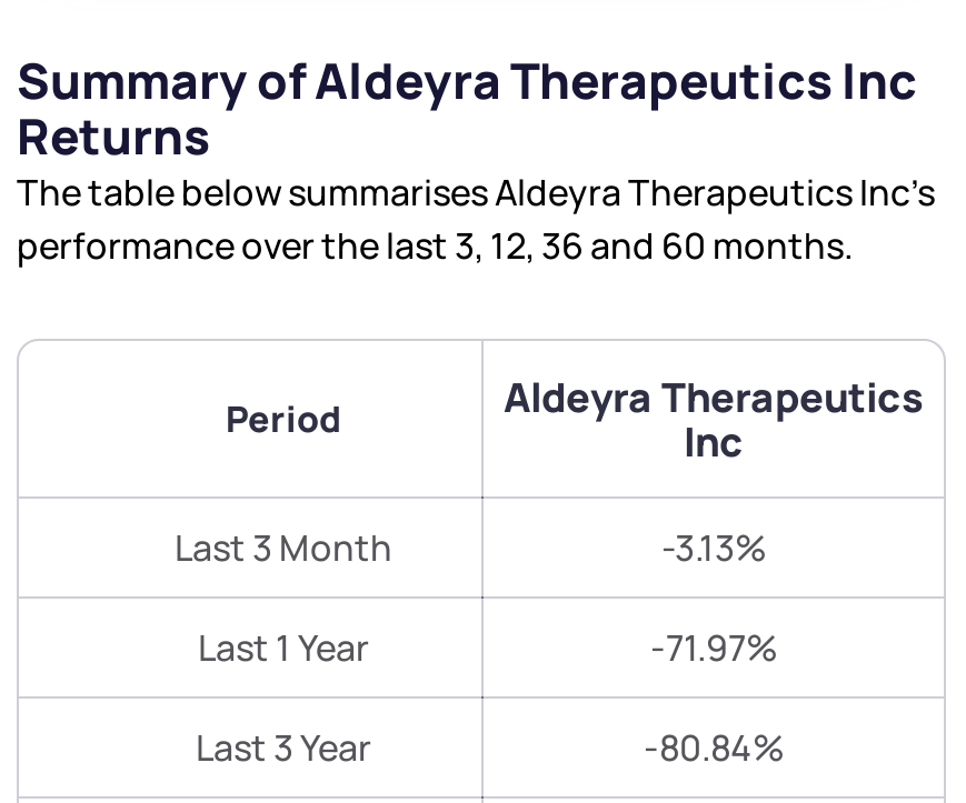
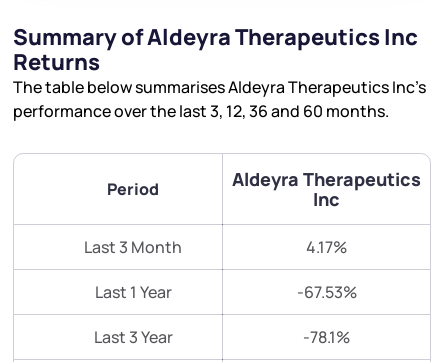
[661,524,766,573] -3.13% -> [306,236,347,258] 4.17%
[650,624,777,673] -71.97% -> [296,281,356,303] -67.53%
[644,724,784,773] -80.84% -> [303,326,350,348] -78.1%

